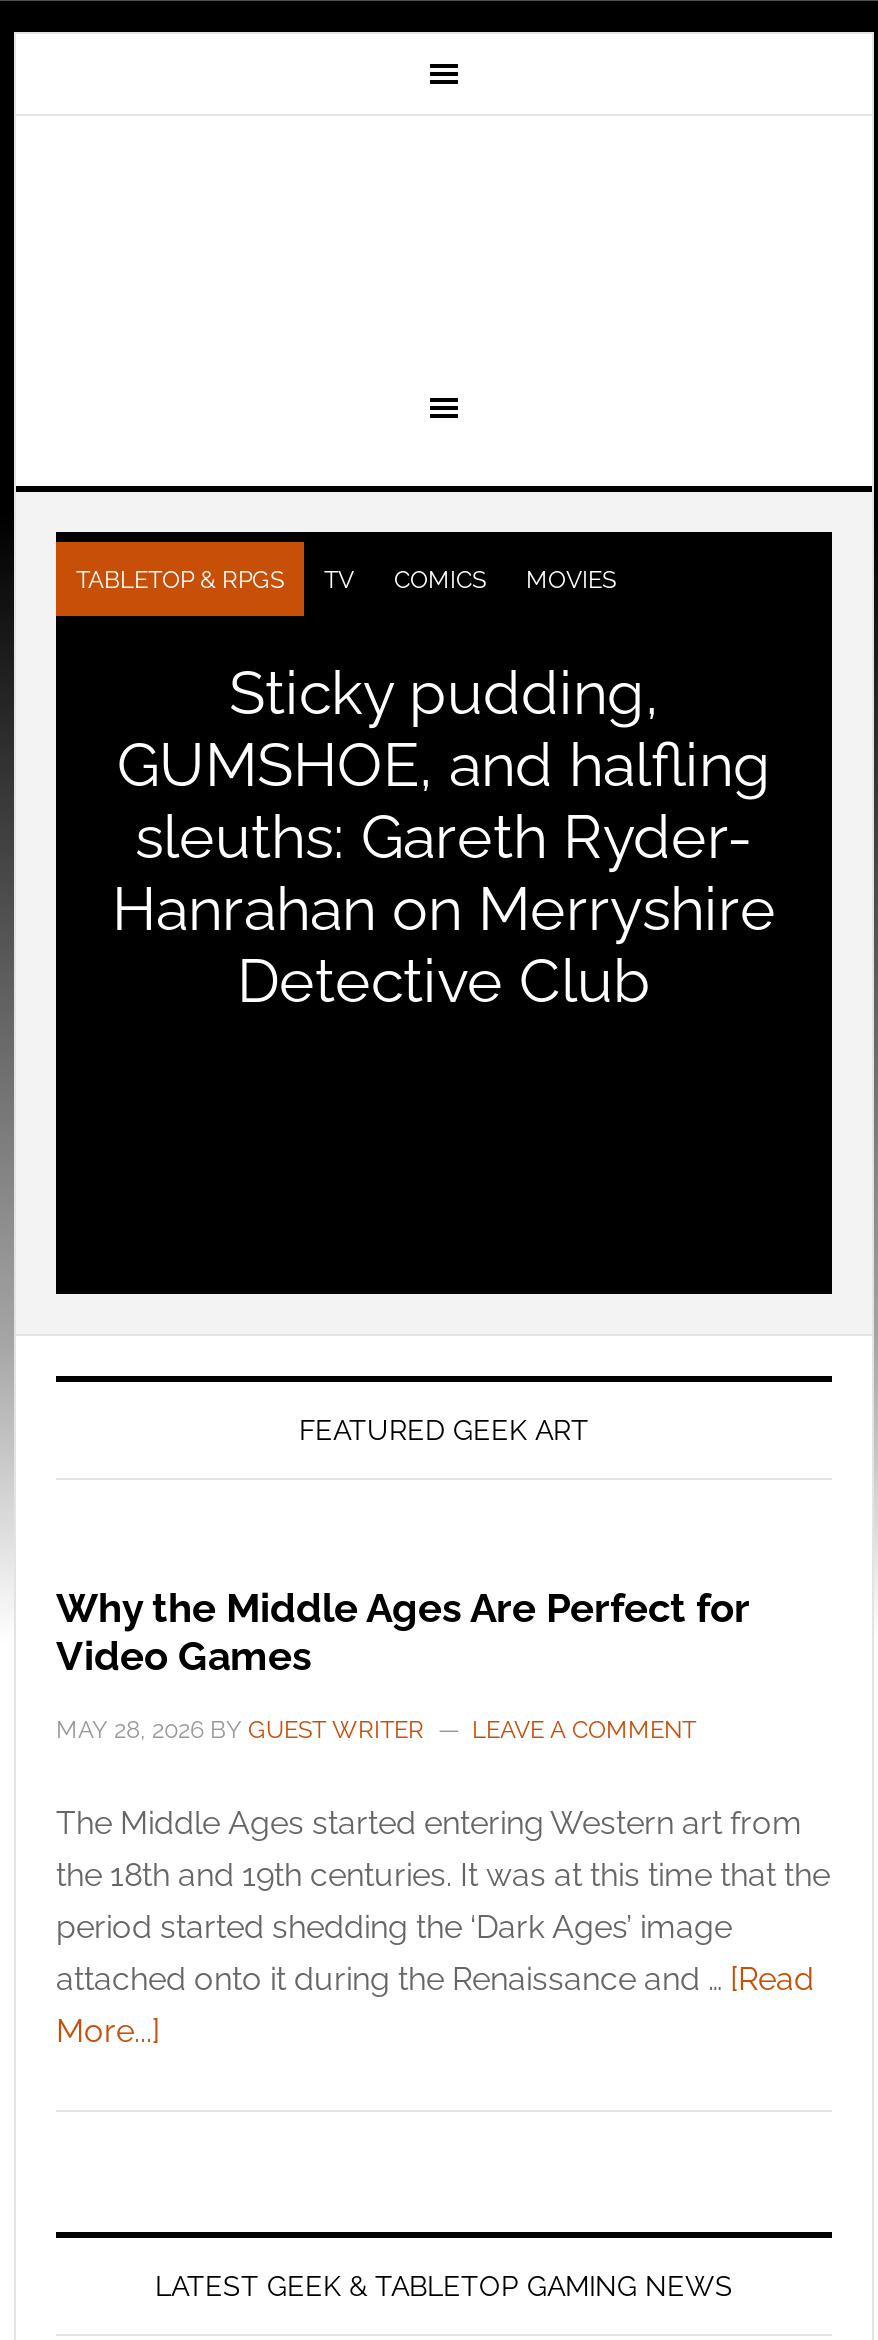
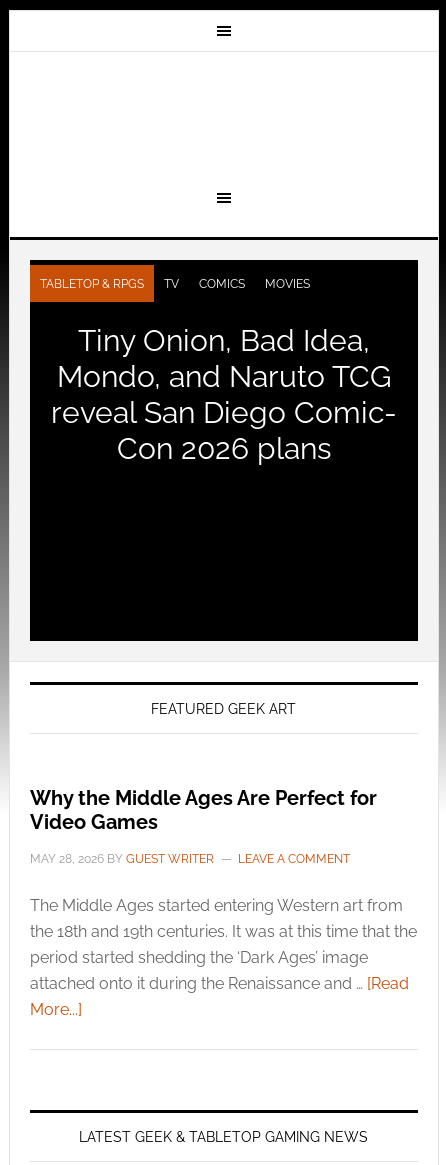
[112,658,776,1016] Sticky pudding, | GUMSHOE, and halfling | sleuths: Gareth Ryder- | Hanrahan on Merryshire | Detective Club -> [51,323,397,466] Tiny Onion, Bad Idea, | Mondo, and Naruto TCG | reveal San Diego Comic- | Con 2026 plans

